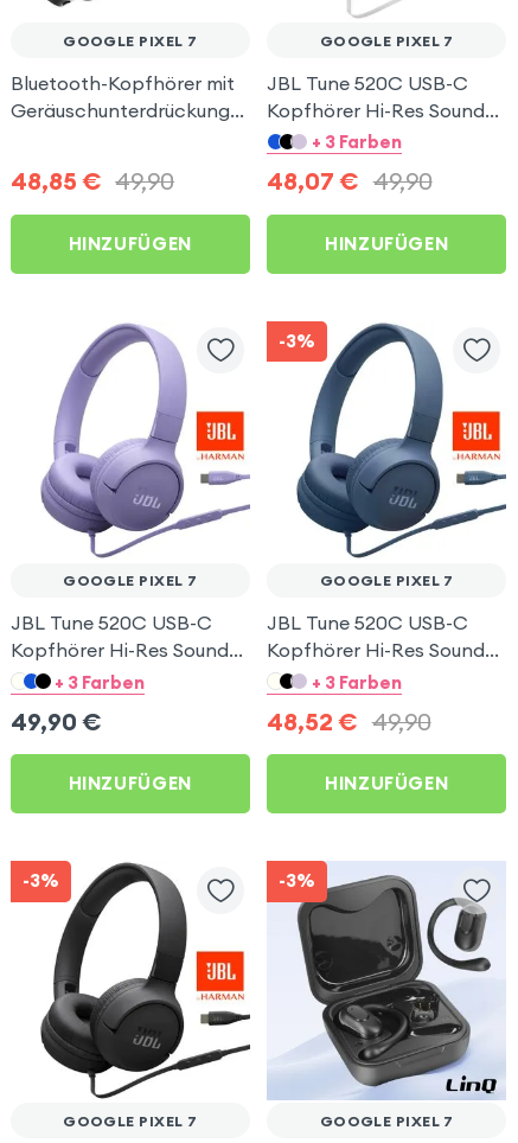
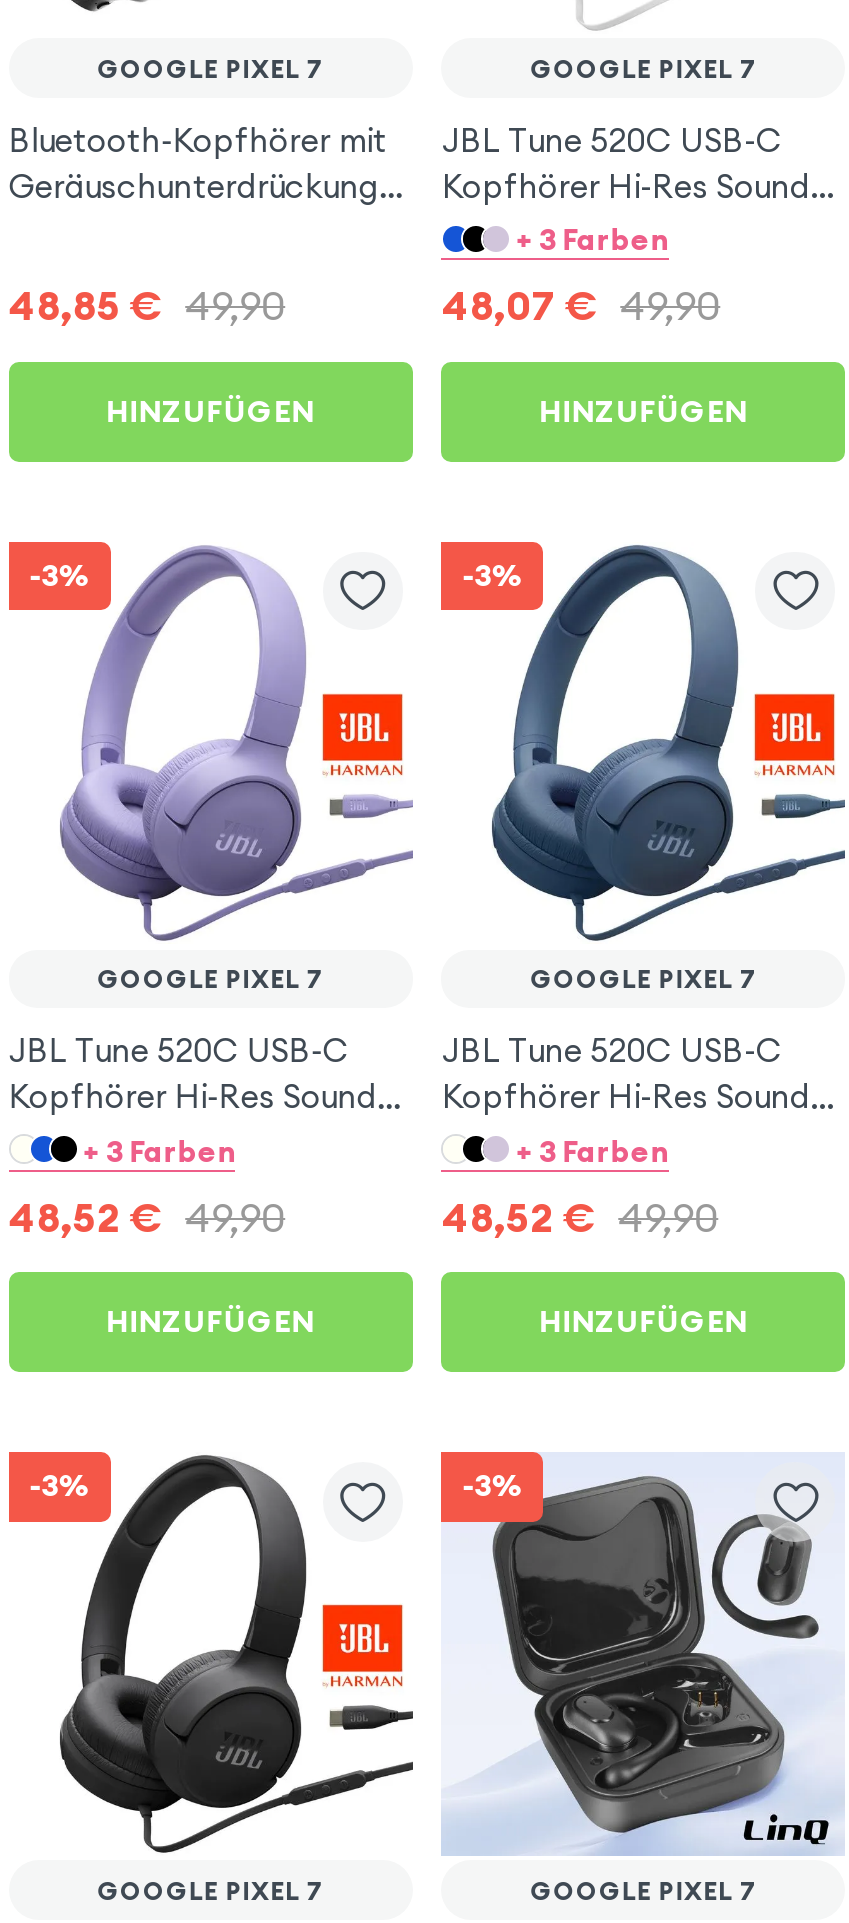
none -> [29,556,91,594] -3%
[11,706,102,736] 49,90 € -> [9,1191,285,1241] 48,52 € 49,90

